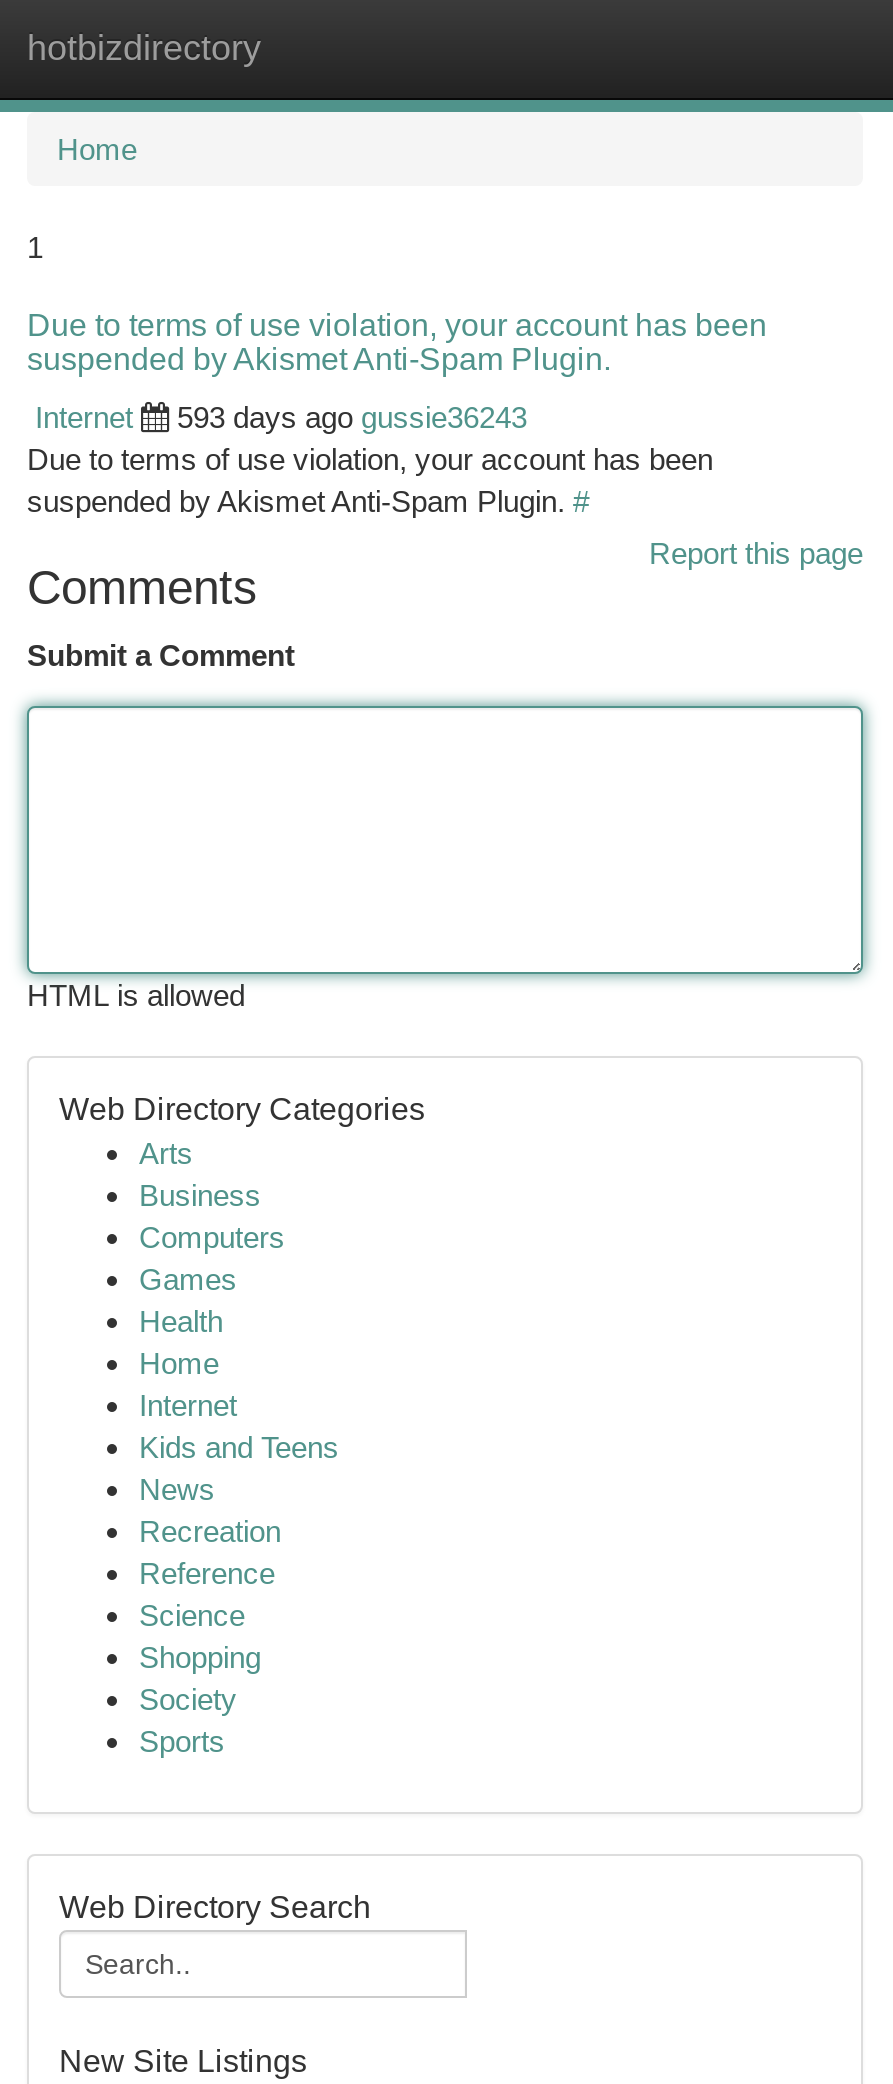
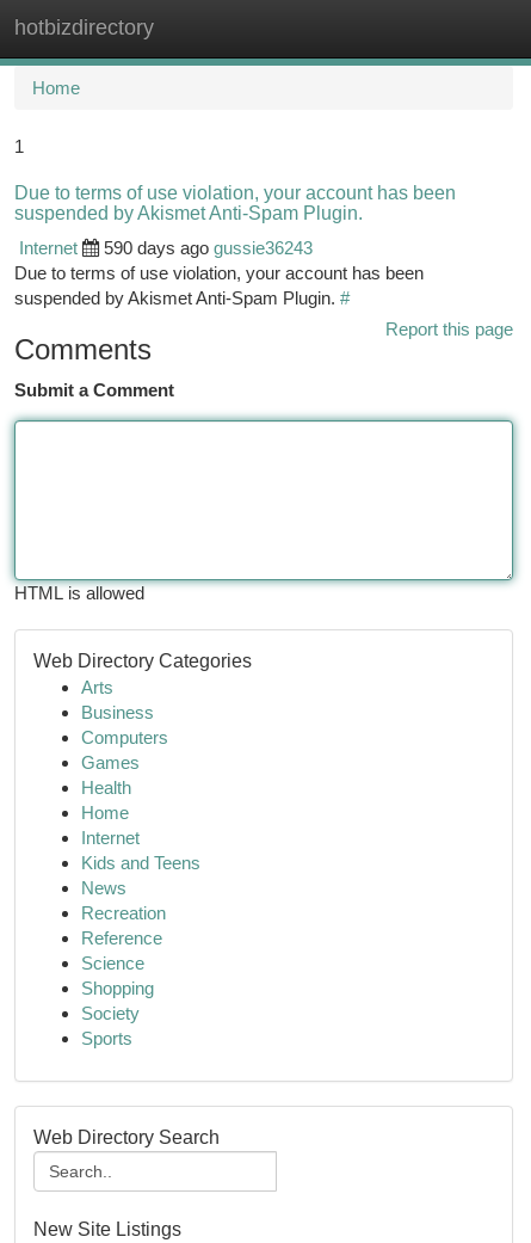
[177,400,527,434] 593 days ago gussie36243 -> [104,238,313,258] 590 days ago gussie36243

